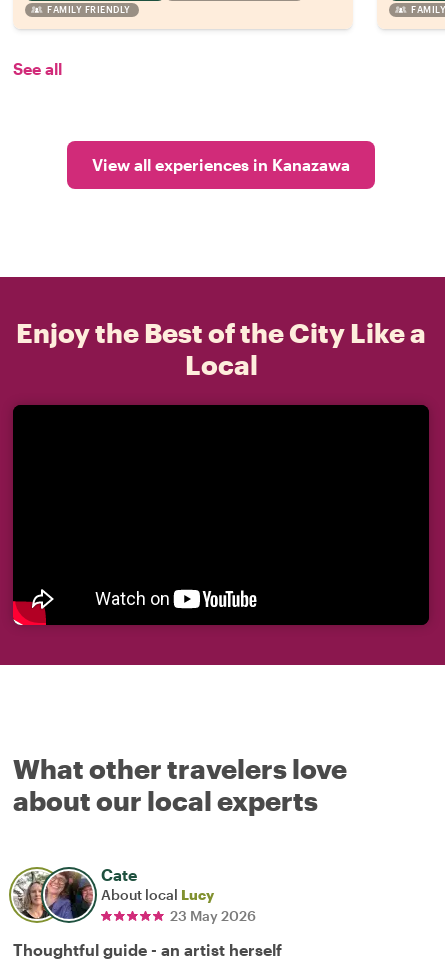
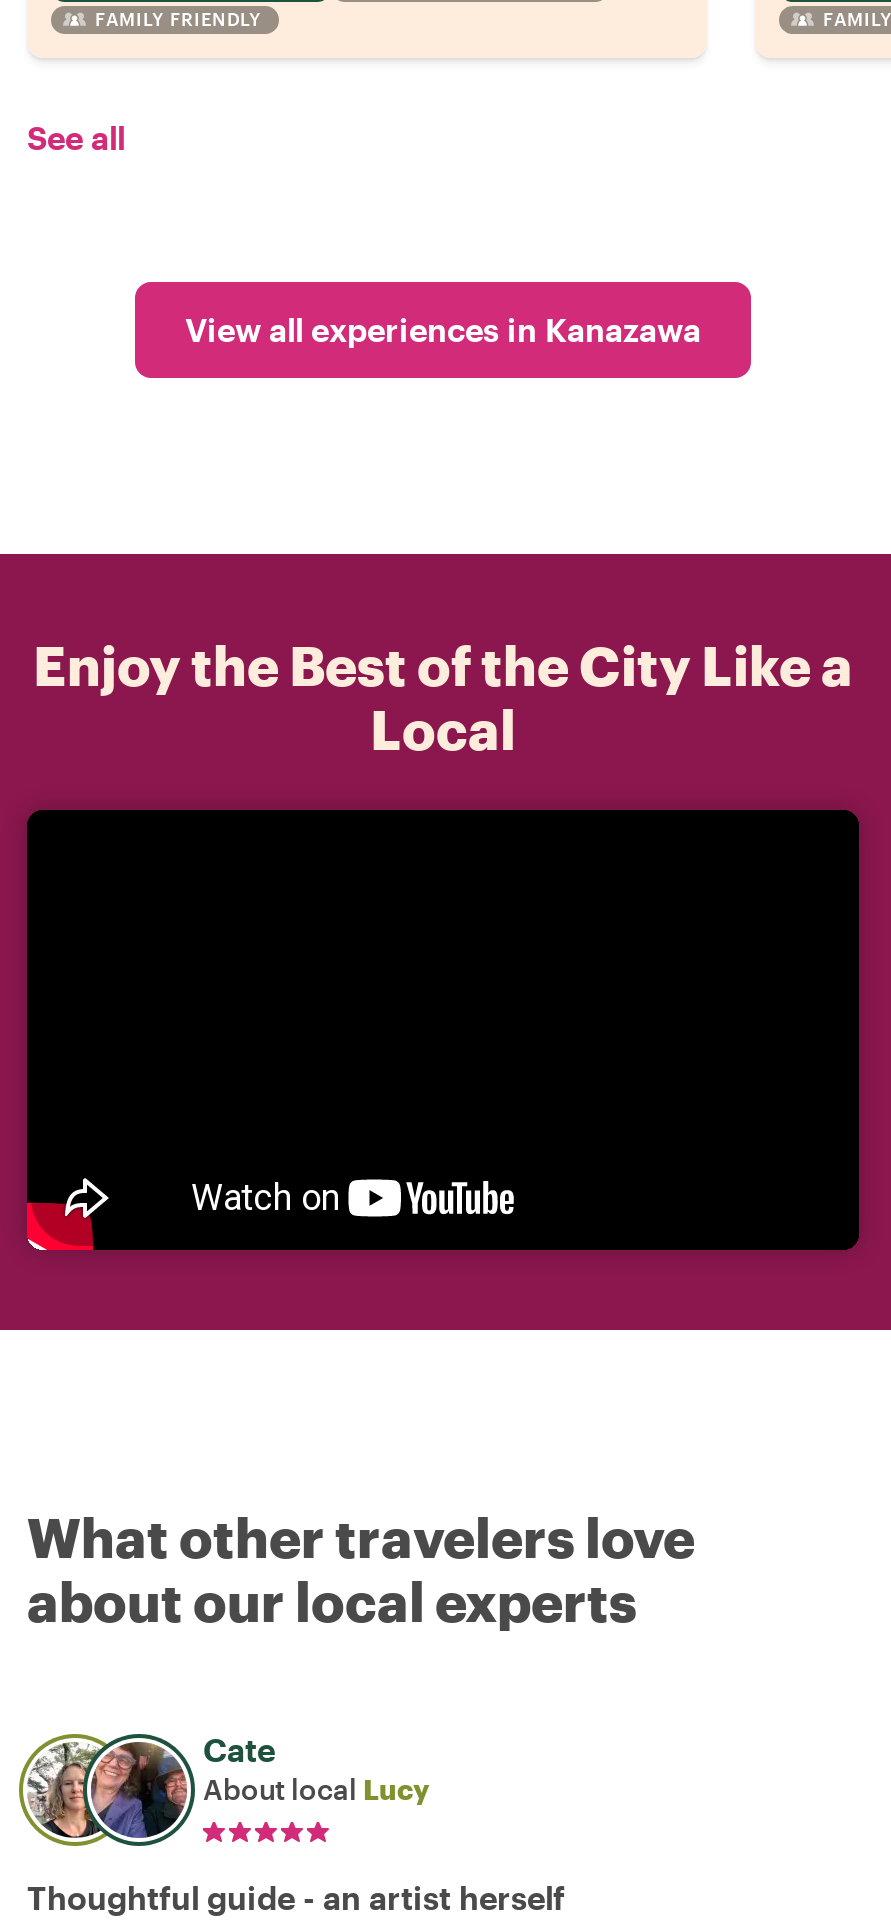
[170,907,256,924] 23 May 2026 -> none

